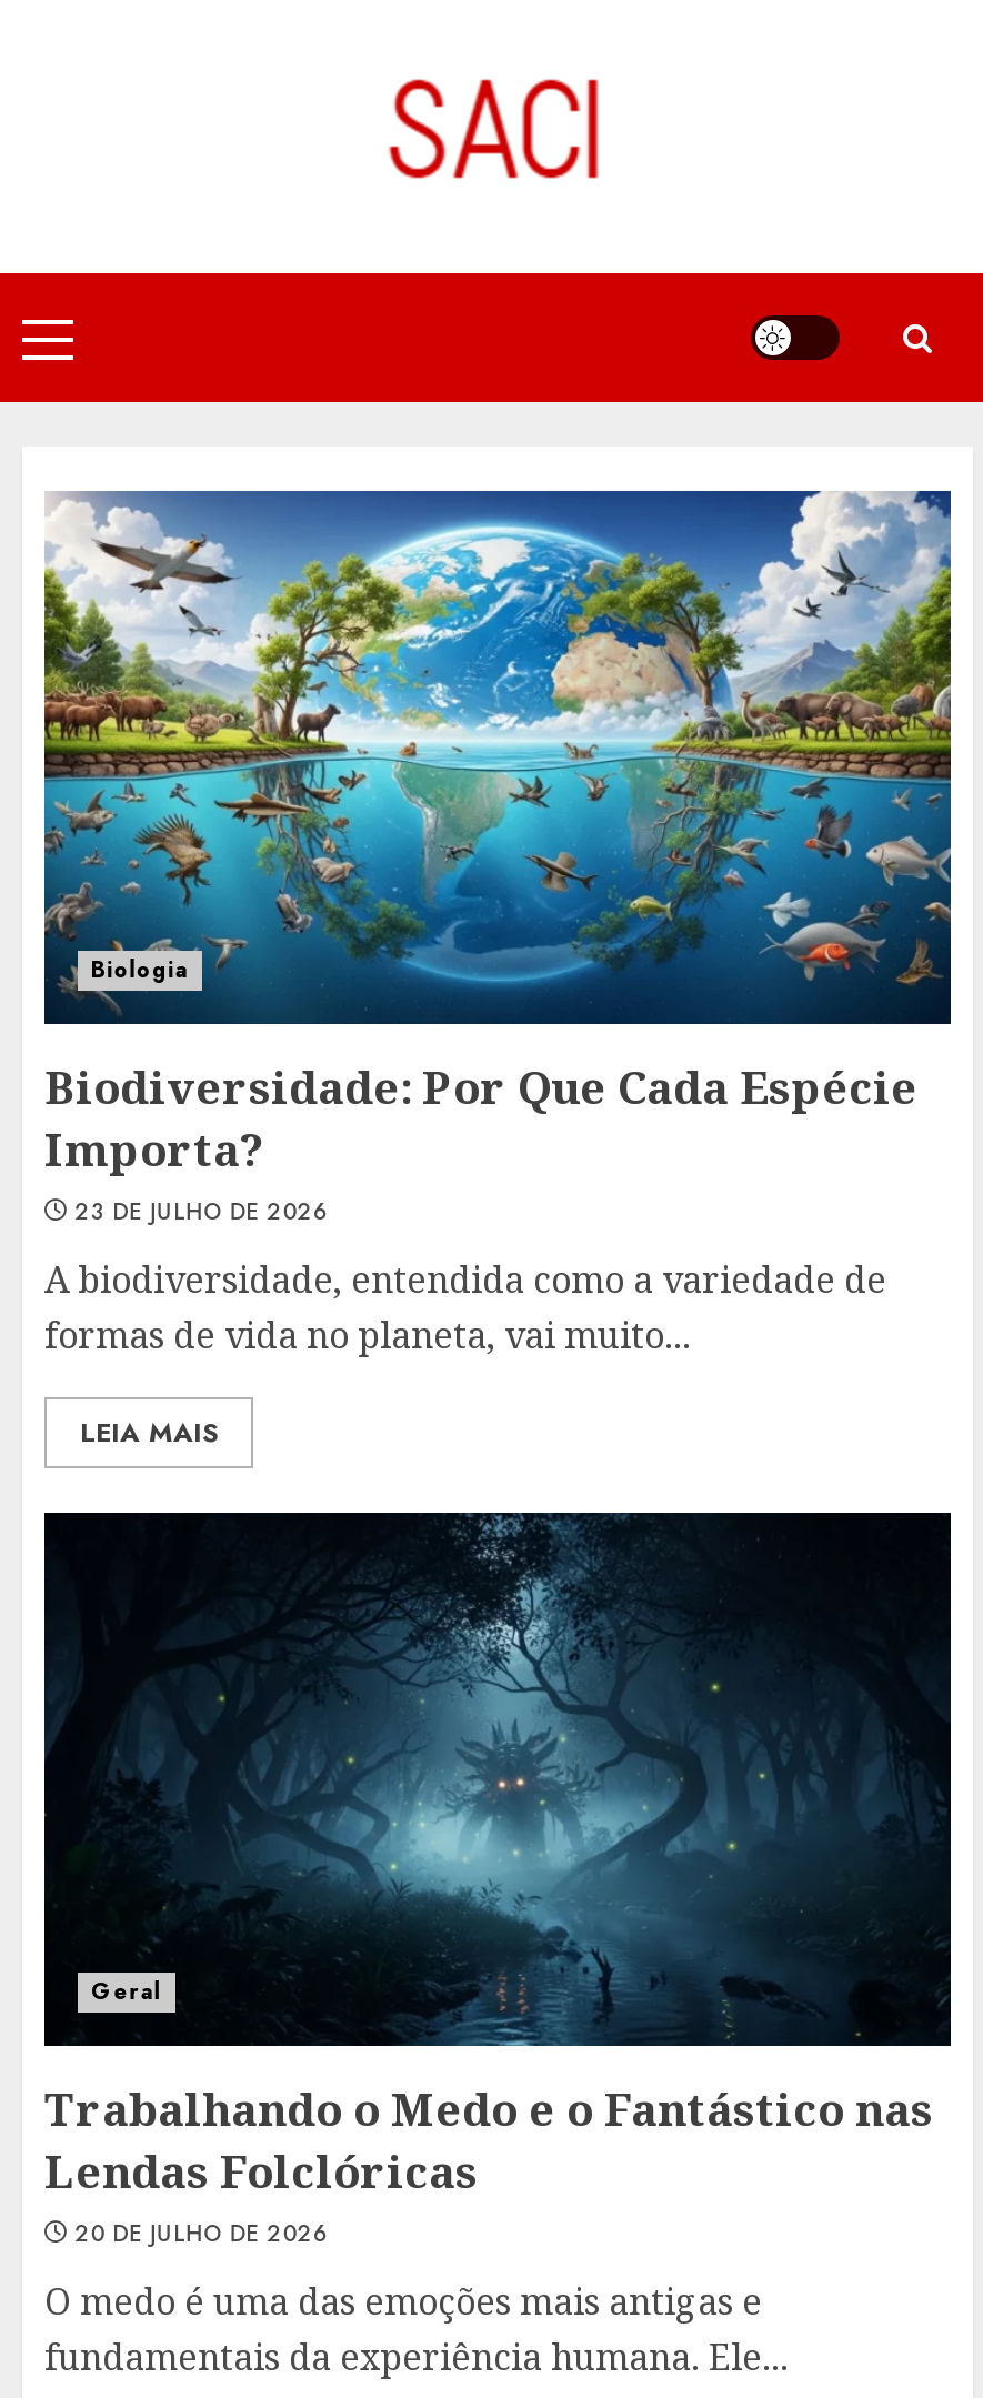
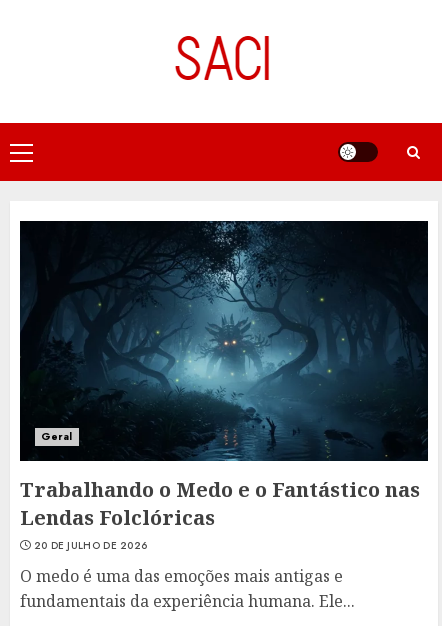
[42,489,953,1453] [image] | Biologia | Biodiversidade: Por Que Cada Espécie | Importa? | 23 DE JULHO DE 2026 | A biodiversidade, entendida como a variedade de | formas de vida no planeta, vai muito... | LEIA MAIS -> none

